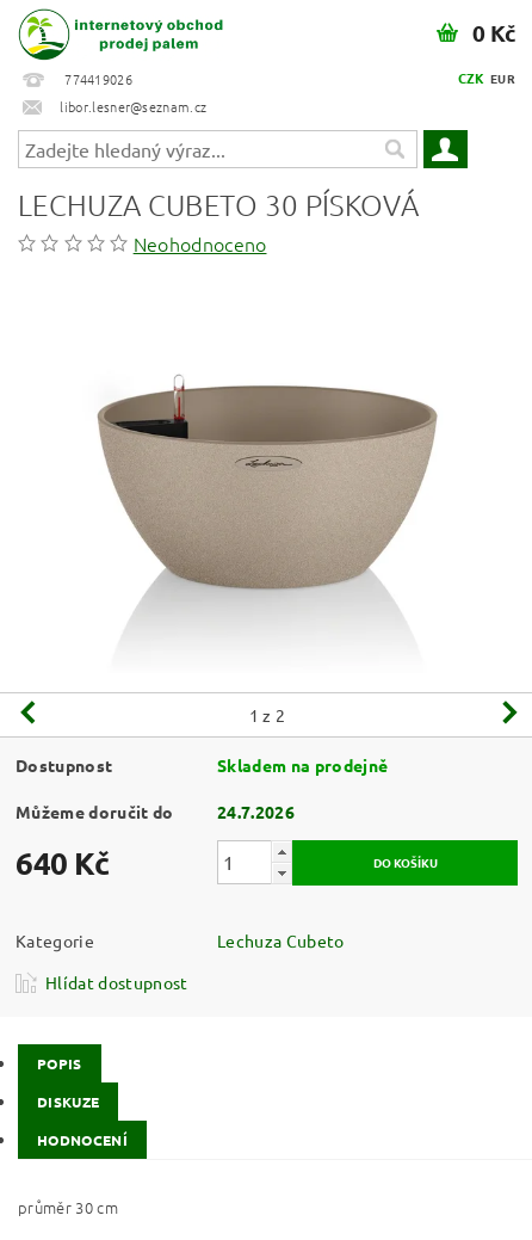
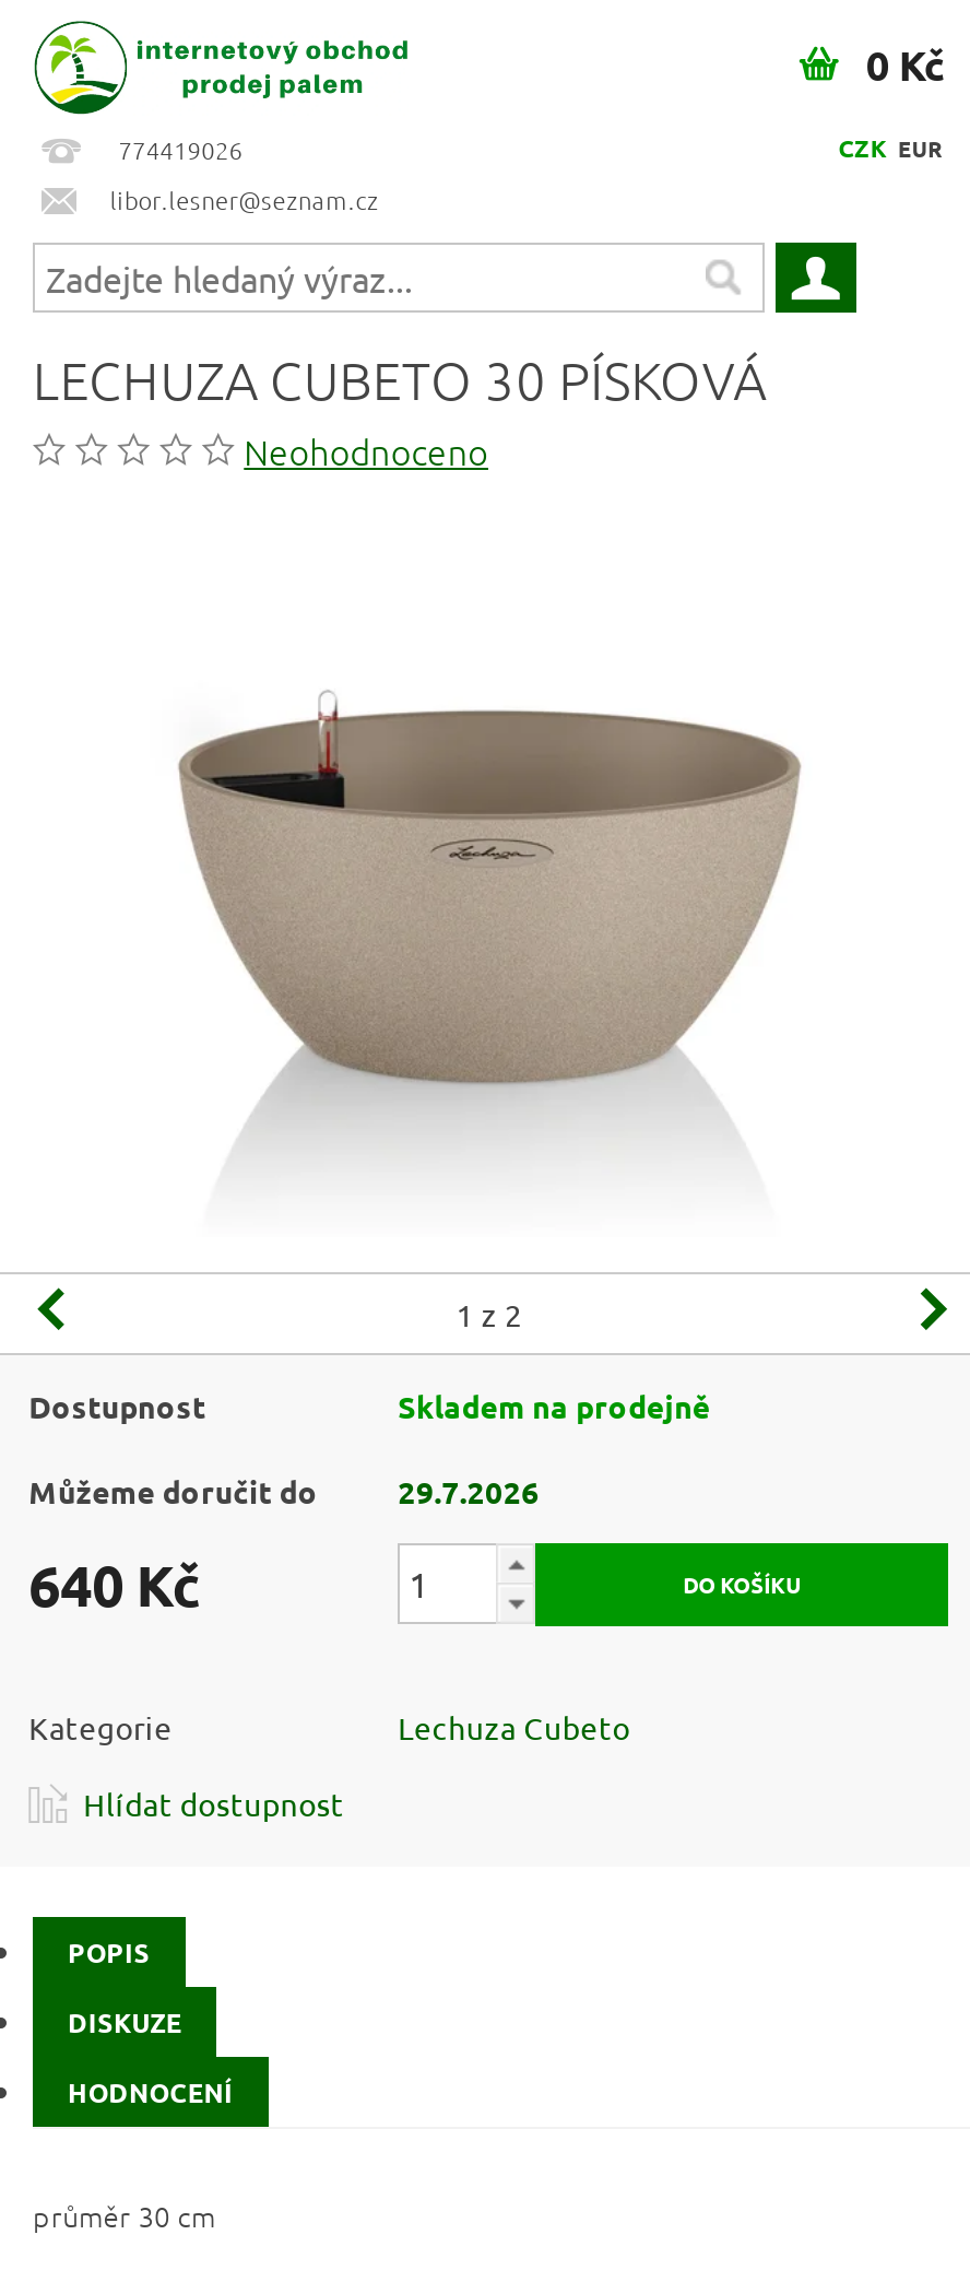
[217,800,295,822] 24.7.2026 -> [398,1470,540,1509] 29.7.2026

